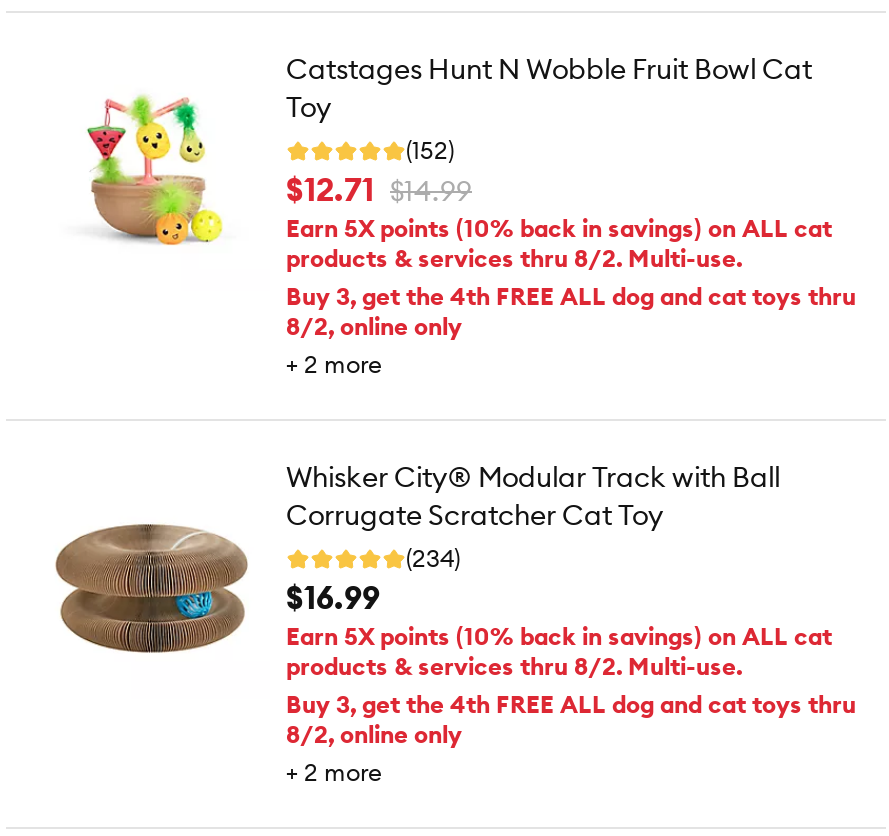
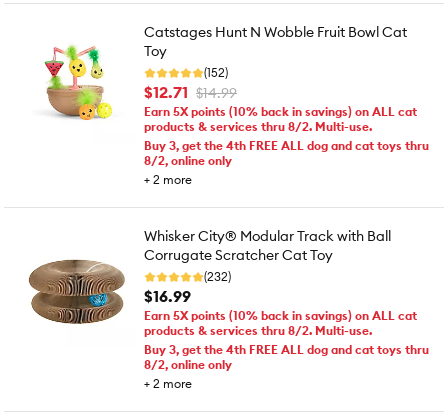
[406,543,460,573] (234) -> [204,269,231,284] (232)

